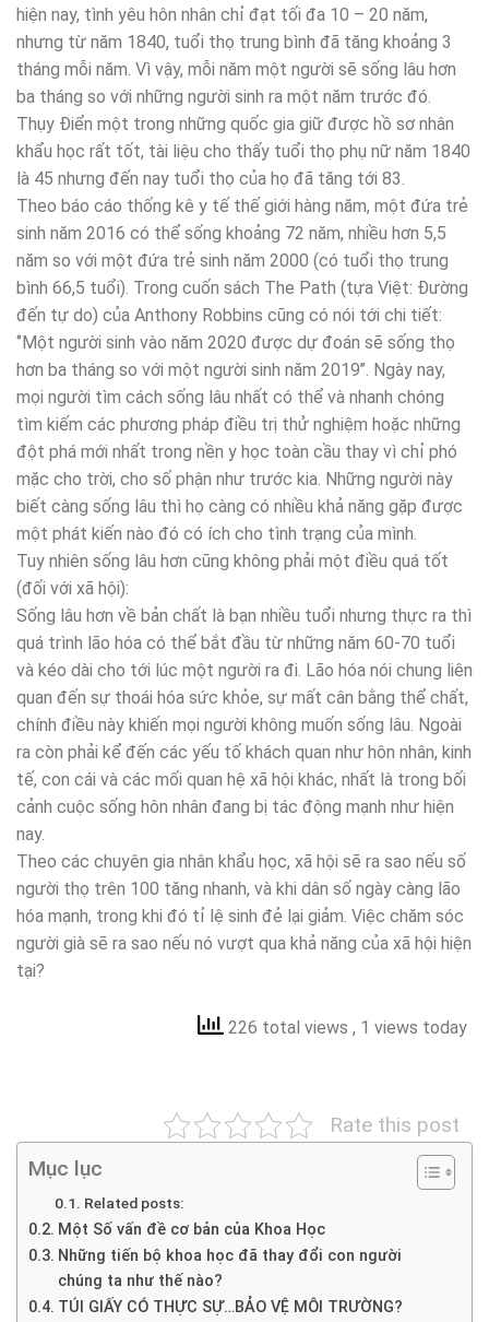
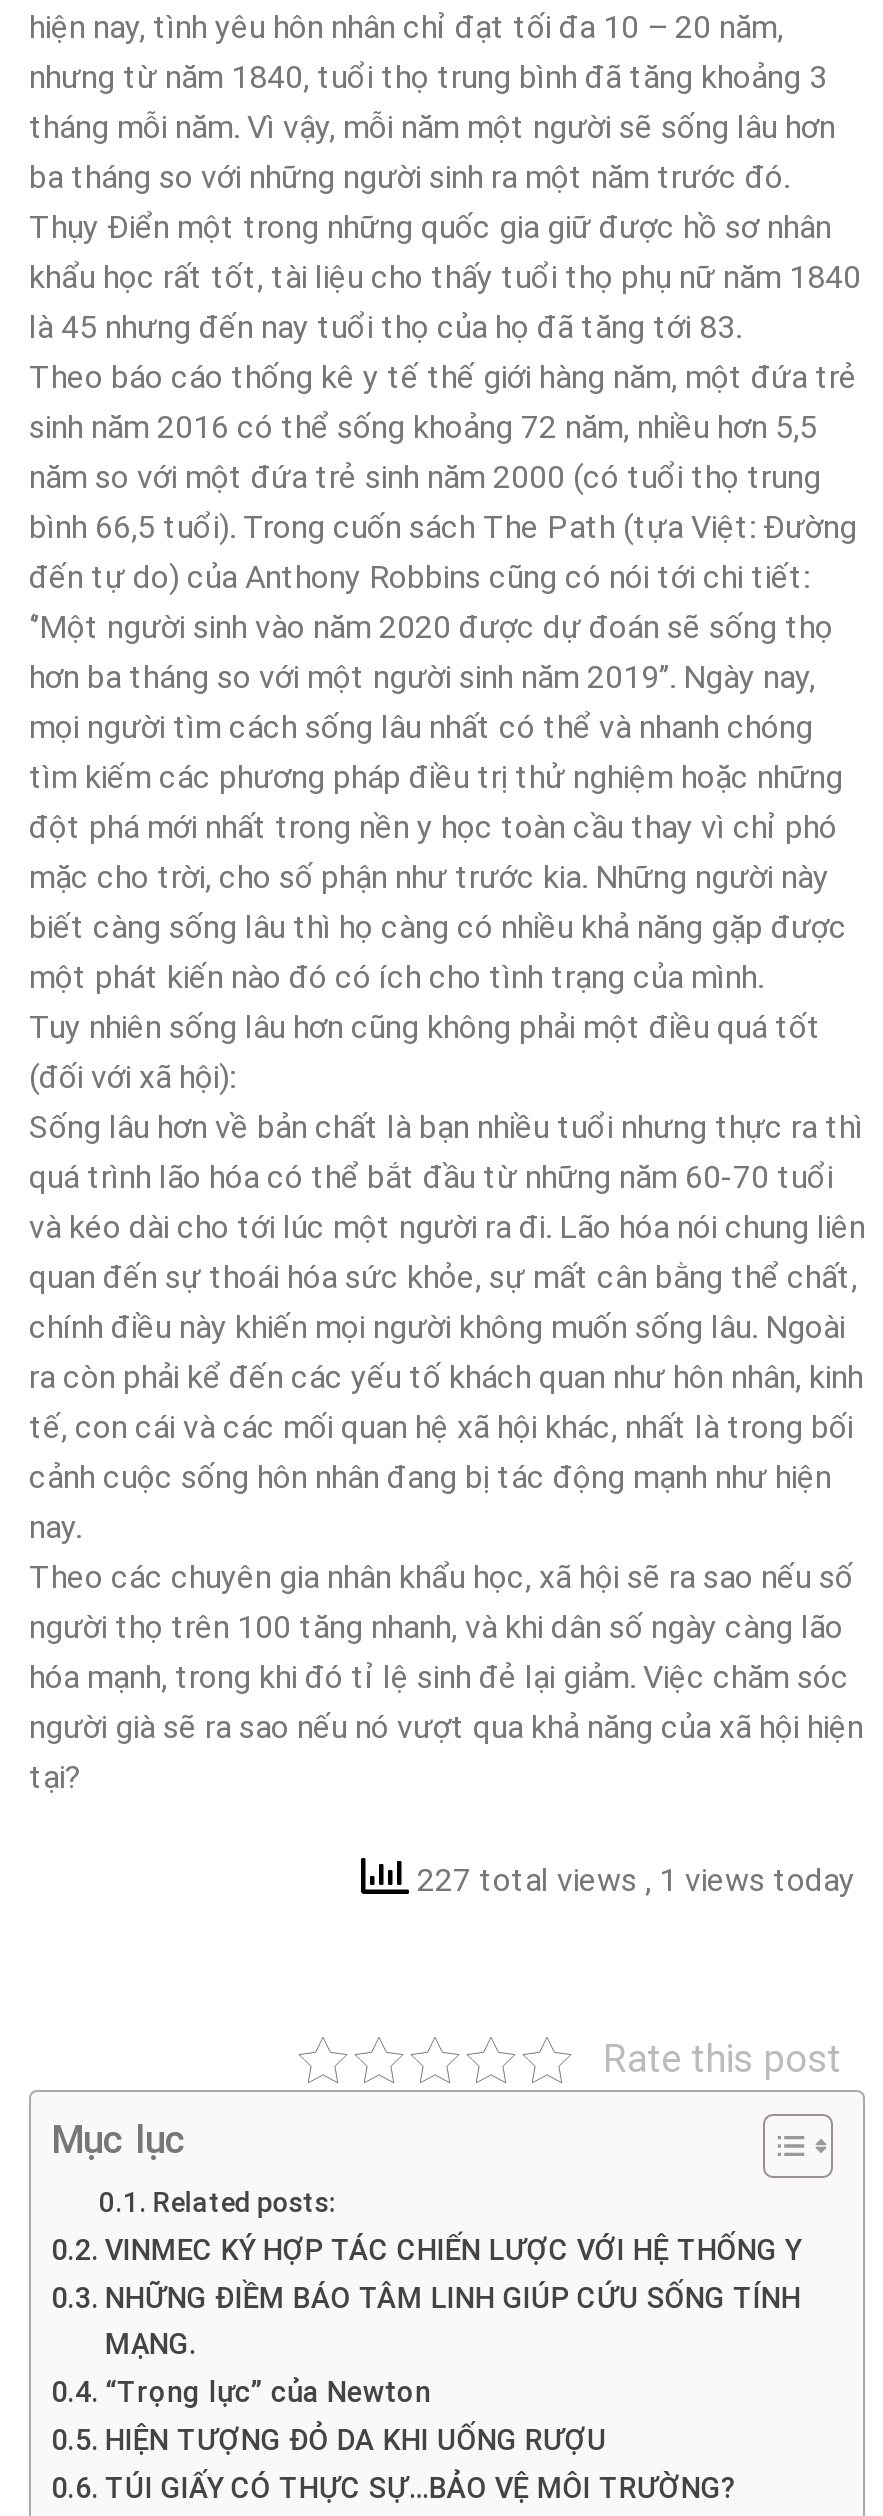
[224,1017,467,1038] 226 total views, 1 views today -> [409,1862,855,1900] 227 total views, 1 views today
[58,1221,402,1291] Một Số vấn đề cơ bản của Khoa Học | Những tiến bộ khoa học đã thay đổi con người | chúng ta như thế nào? -> [105,2234,801,2458] VINMEC KÝ HỢP TÁC CHIẾN LƯỢC VỚI HỆ THỐNG Y | NHỮNG ĐIỀM BÁO TÂM LINH GIÚP CỨU SỐNG TÍNH | MẠNG. | “Trọng lực” của Newton | HIỆN TƯỢNG ĐỎ DA KHI UỐNG RƯỢU

